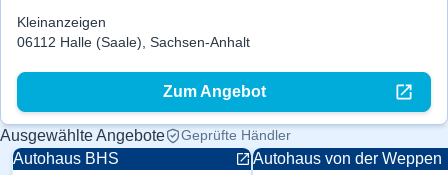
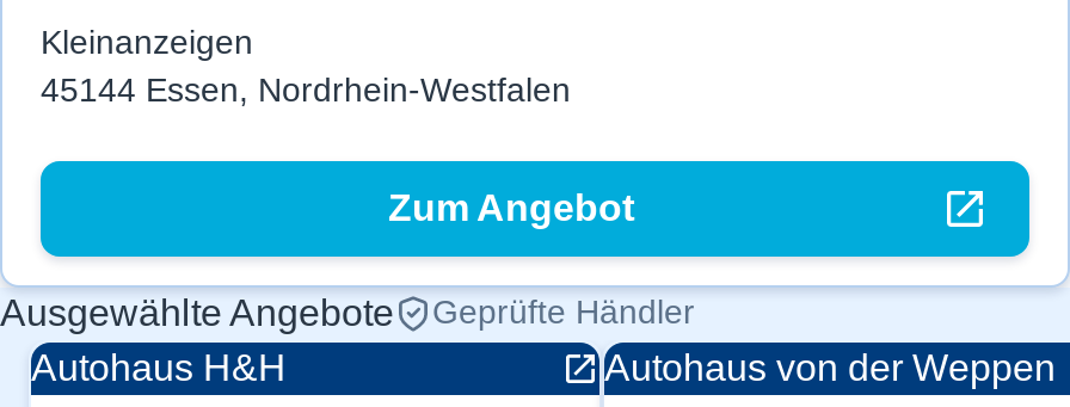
[17,34,250,50] 06112 Halle (Saale), Sachsen-Anhalt -> [41,71,571,109] 45144 Essen, Nordrhein-Westfalen
[13,150,119,167] Autohaus BHS -> [31,348,287,388] Autohaus H&H

